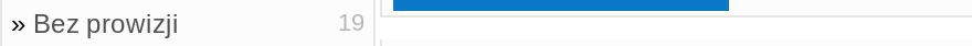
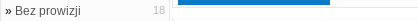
[338,9,364,35] 19 -> [153,4,165,16] 18

